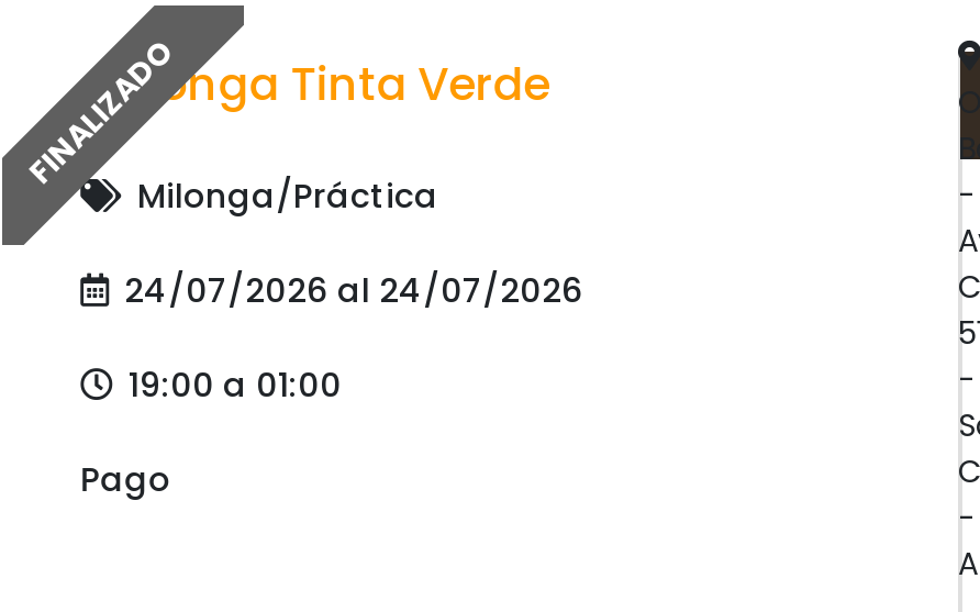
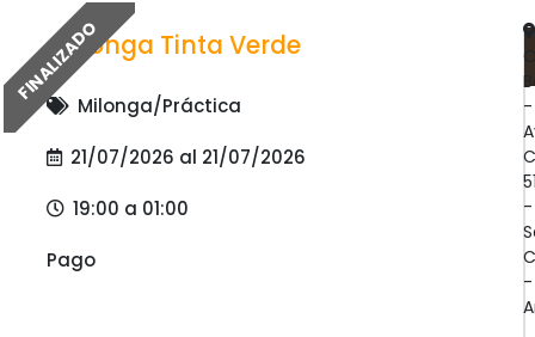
[124,267,583,314] 24/07/2026 al 24/07/2026 -> [70,145,305,170] 21/07/2026 al 21/07/2026

